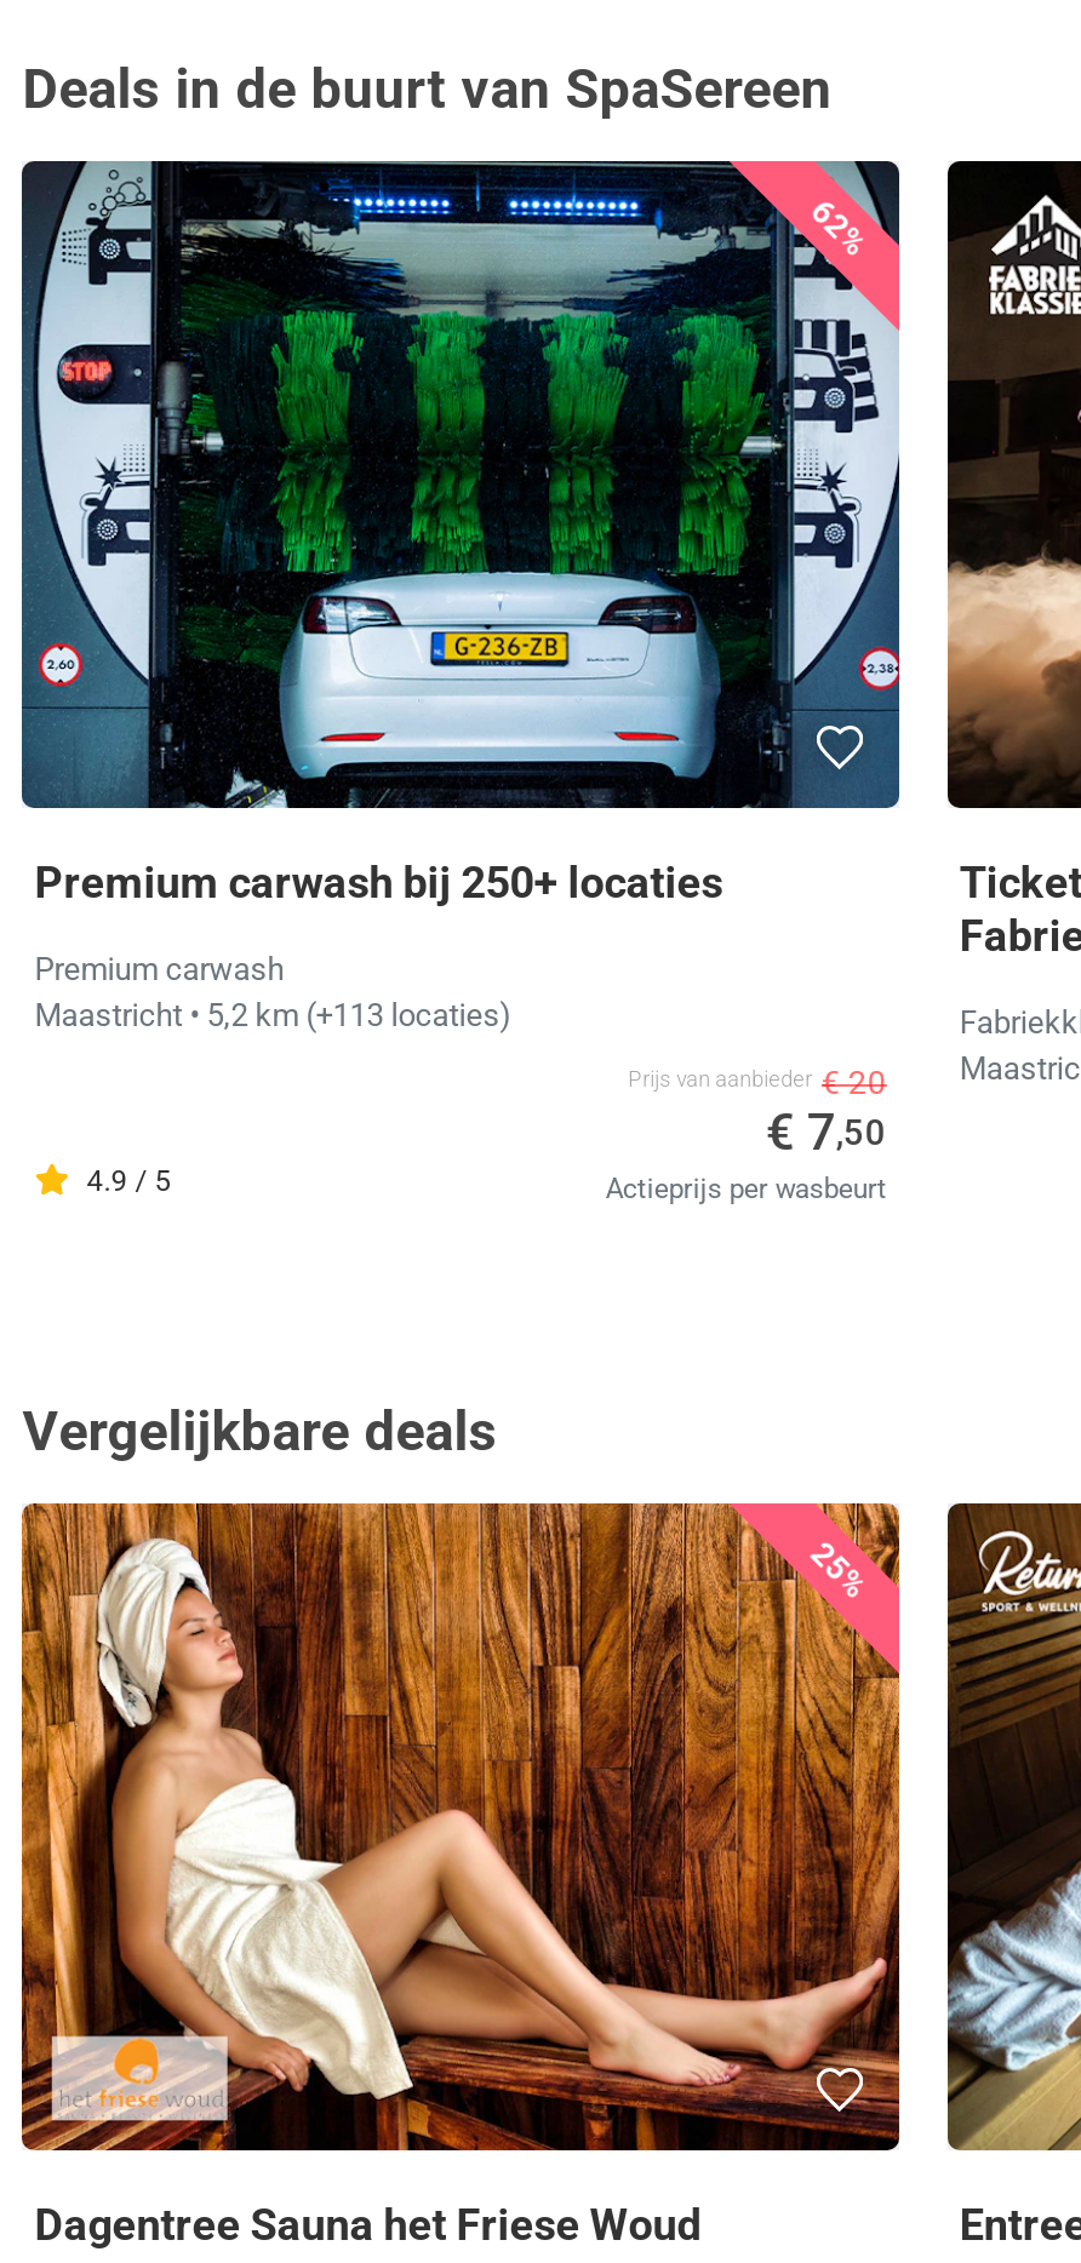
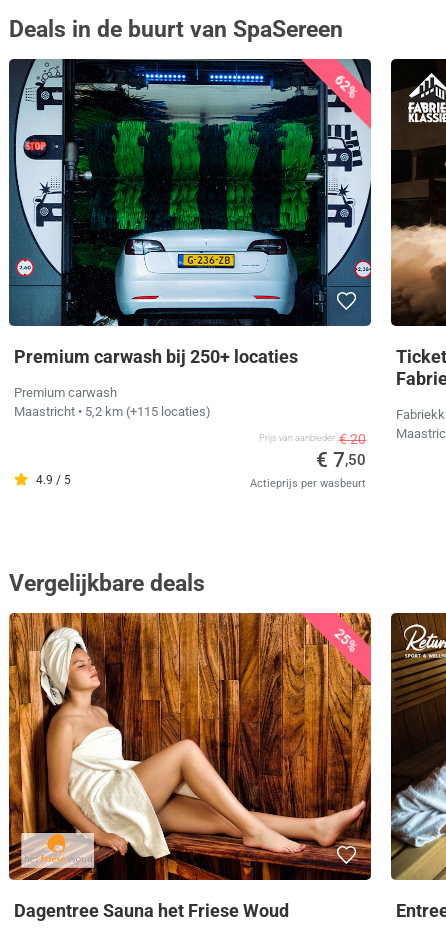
[34,998,512,1034] Maastricht • 5,2 km (+113 locaties) -> [14,404,211,419] Maastricht • 5,2 km (+115 locaties)

